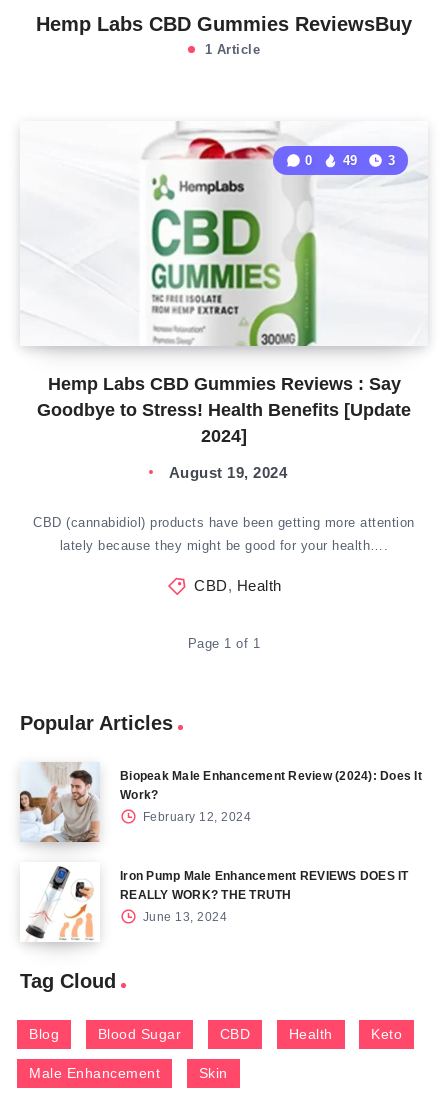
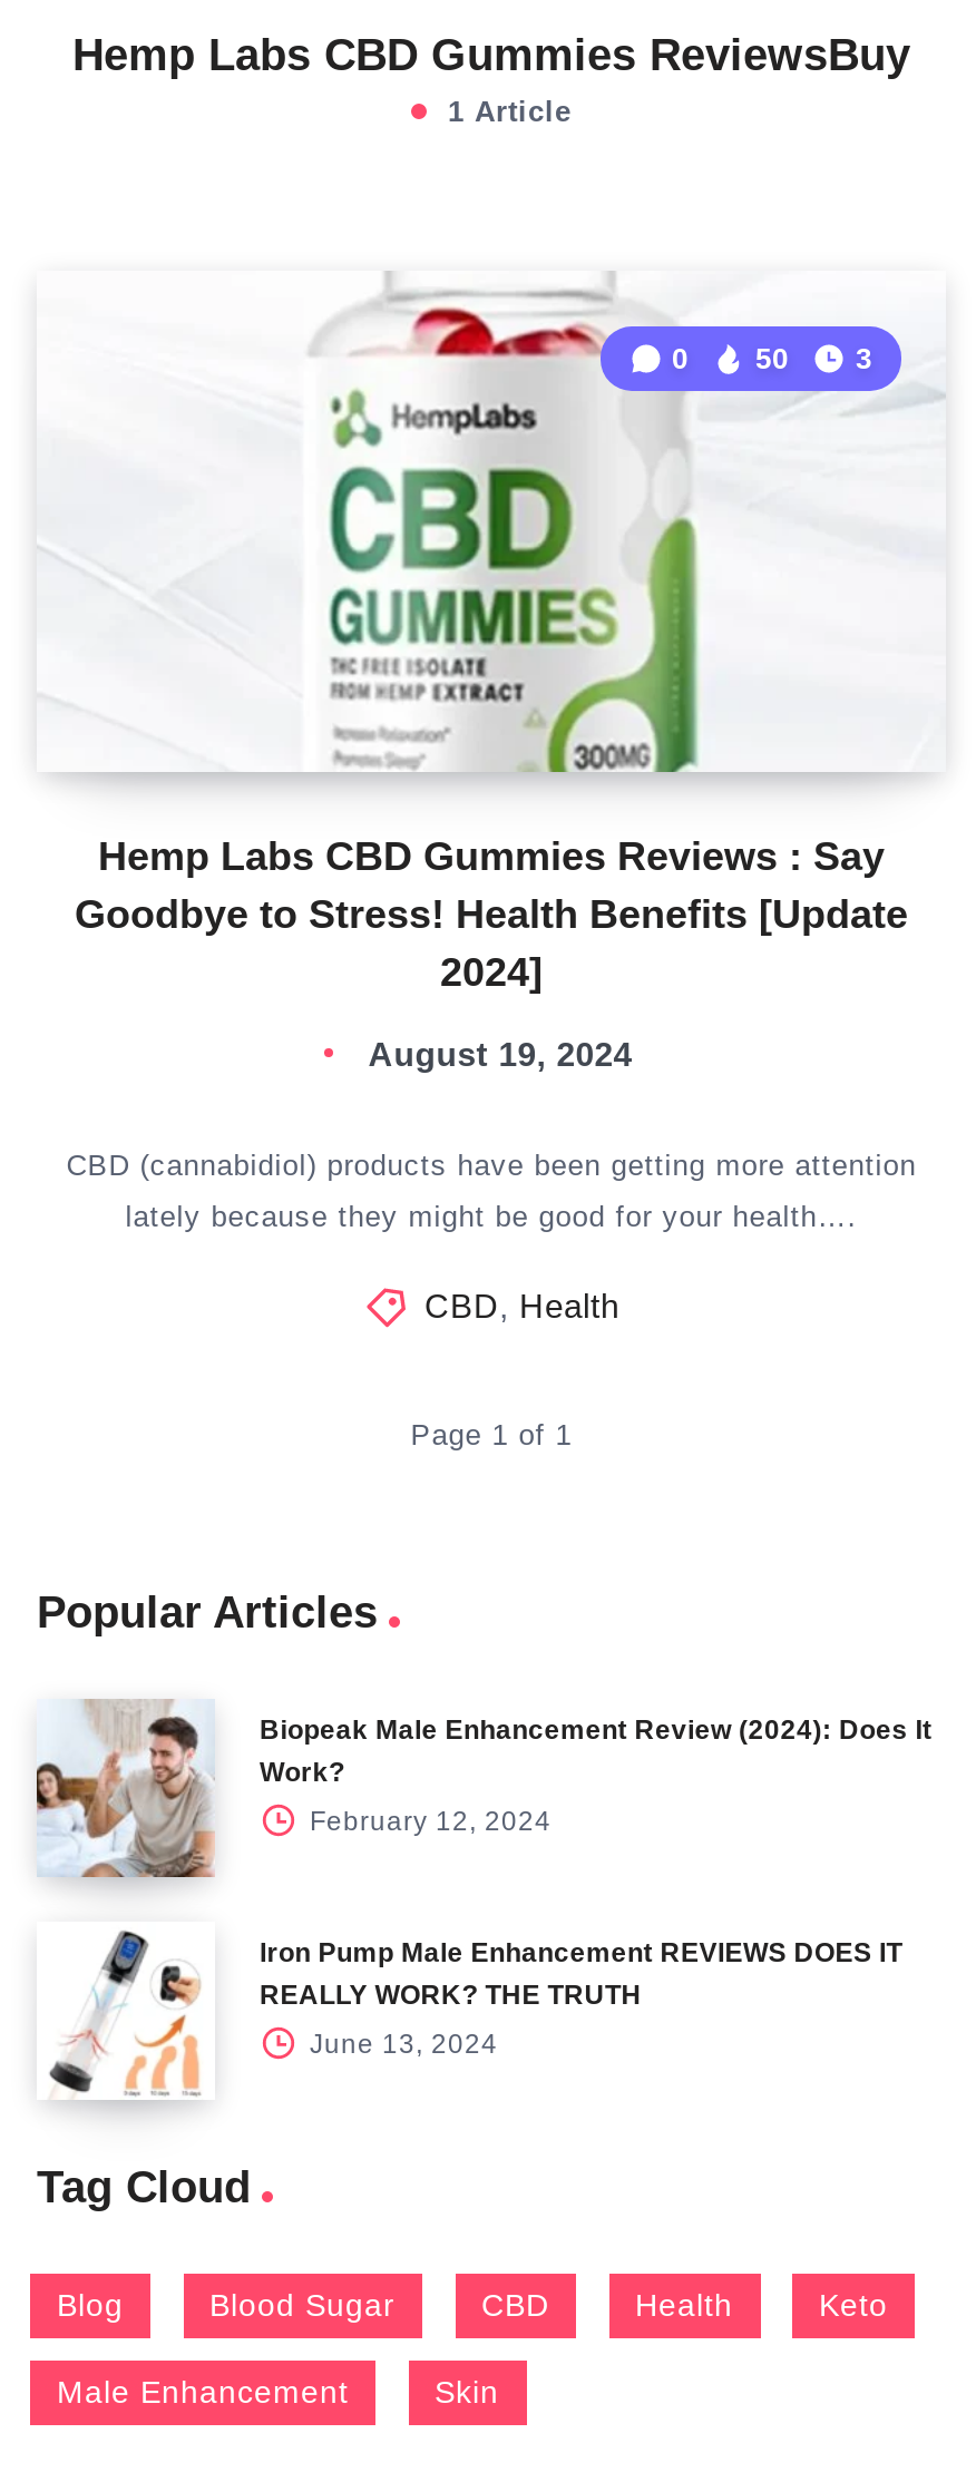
[305,153,395,168] 0 49 3 -> [672,342,872,375] 0 50 3

